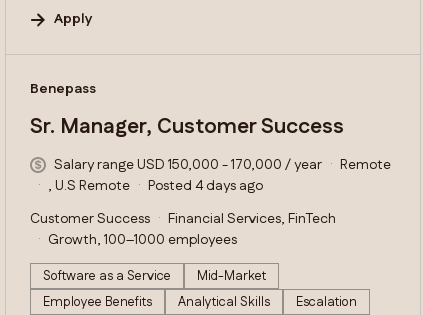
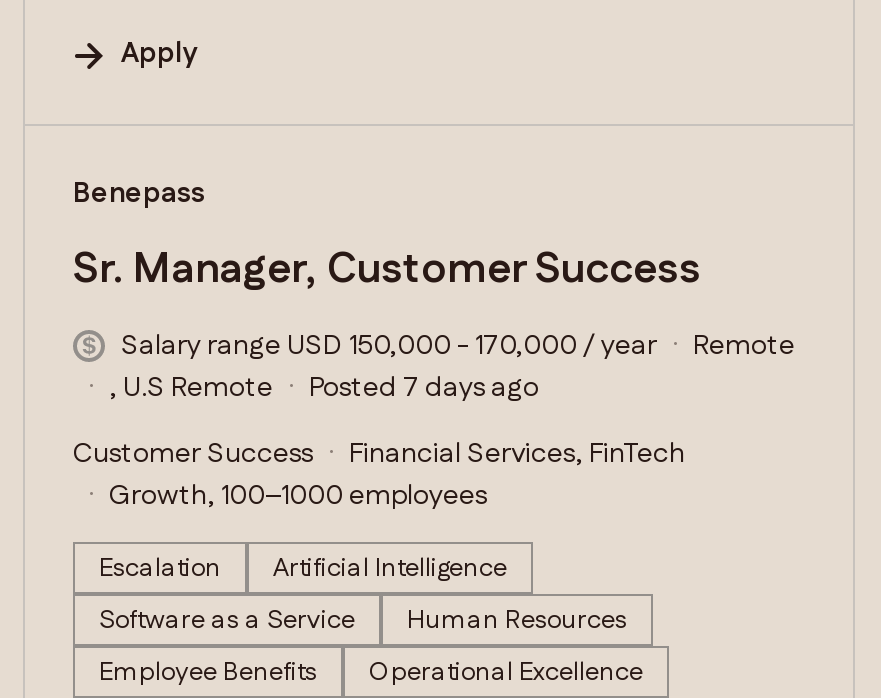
[148,176,263,196] Posted 4 days ago -> [309,368,539,408] Posted 7 days ago
none -> [99,550,507,586] Escalation | Artificial Intelligence
[197,267,266,285] Mid-Market -> [407,602,627,638] Human Resources
[178,293,357,311] Analytical Skills | Escalation -> [369,654,643,690] Operational Excellence

